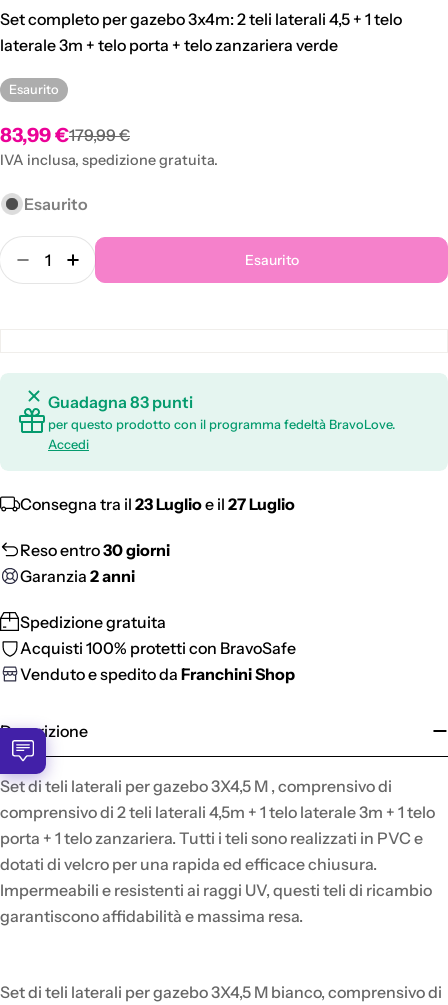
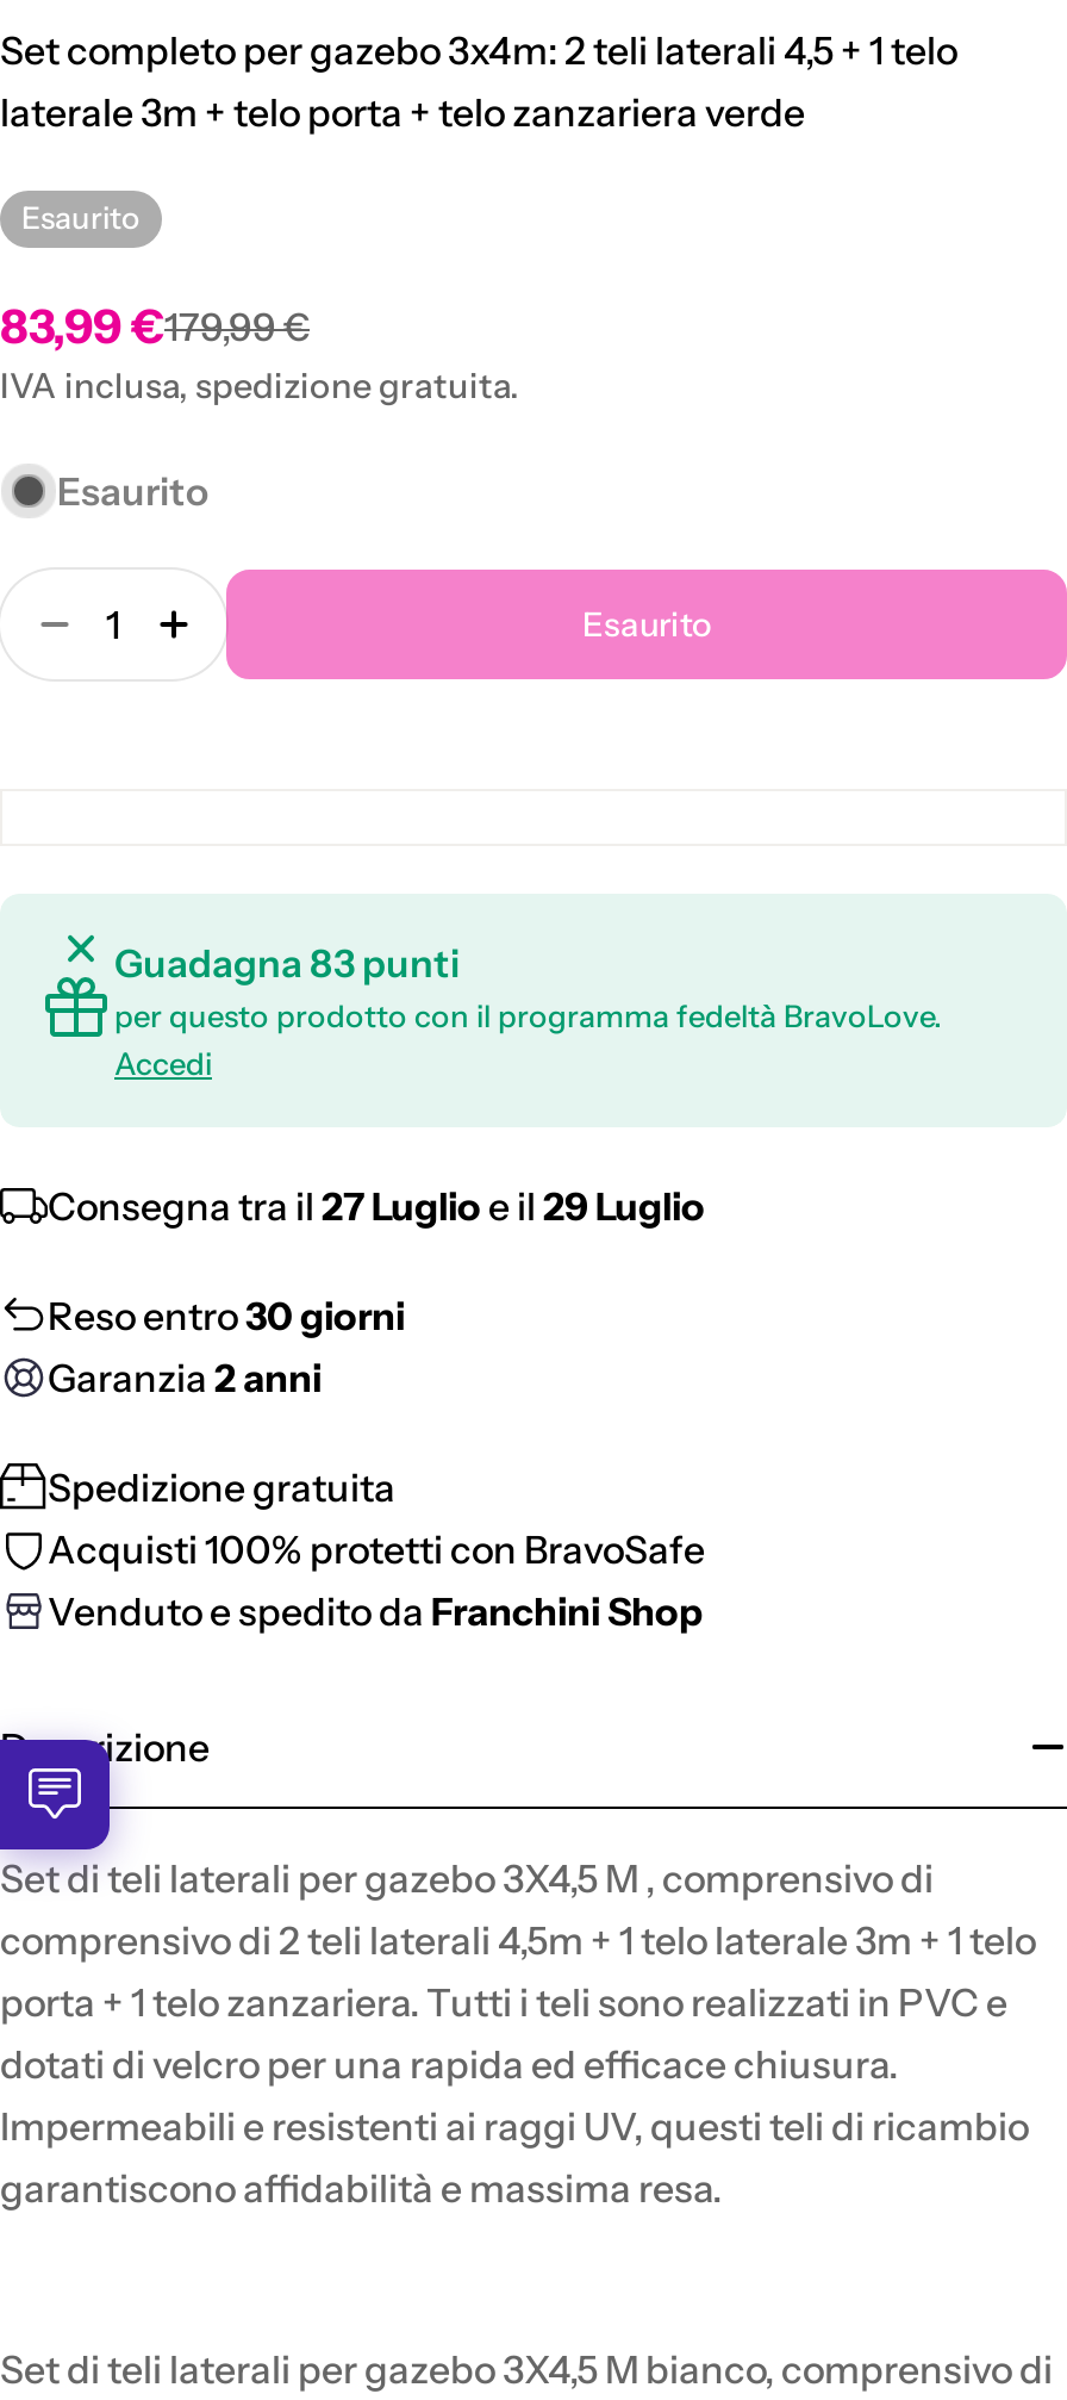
[20,494,295,514] Consegna tra il 23 Luglio e il 27 Luglio -> [48,1182,705,1230] Consegna tra il 27 Luglio e il 29 Luglio

